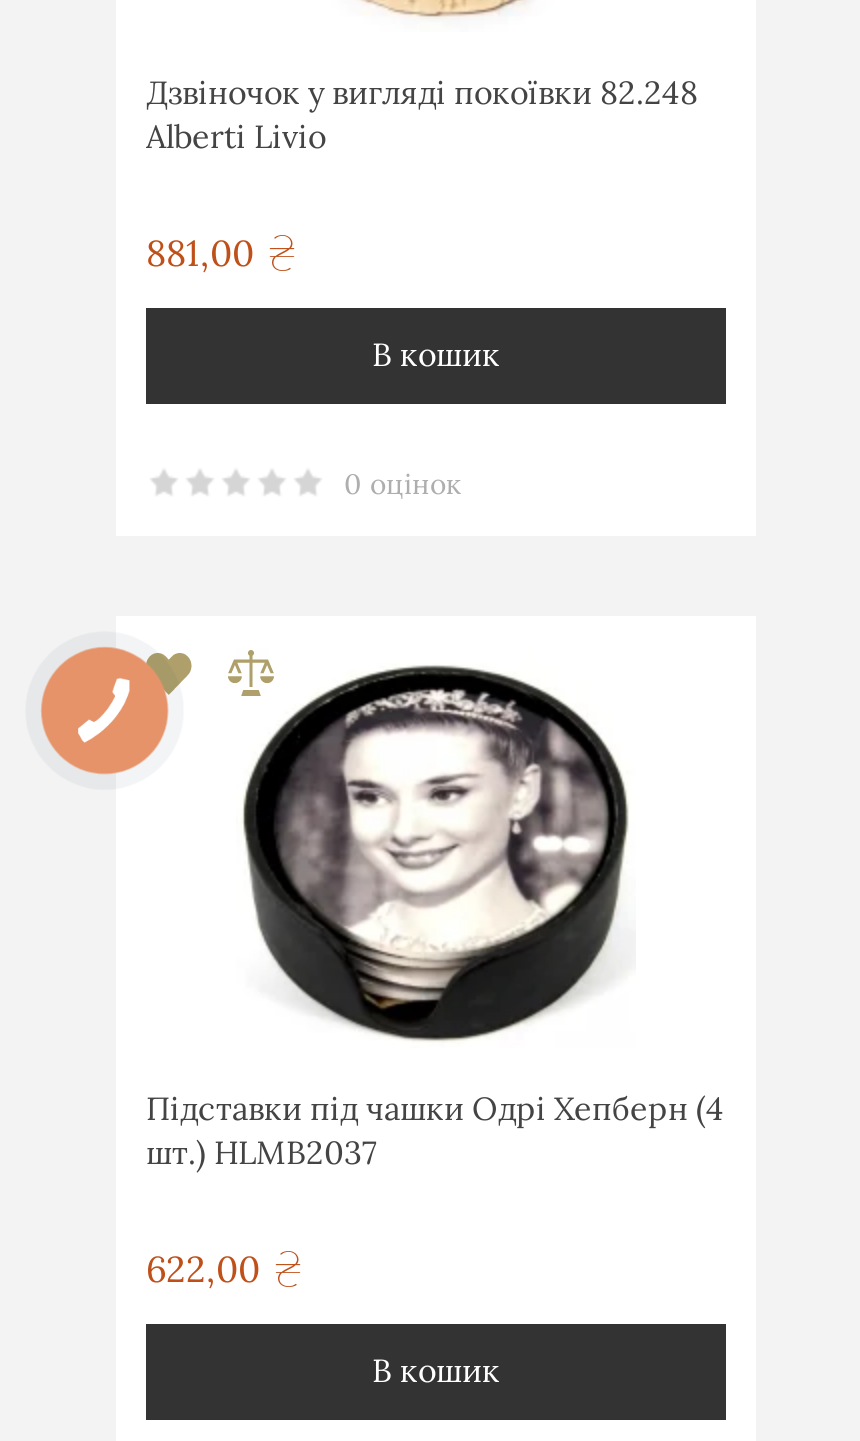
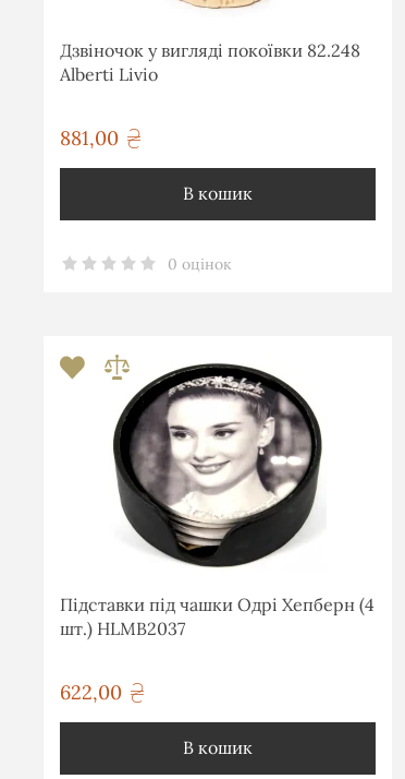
[40,646,170,776] [image] -> none

